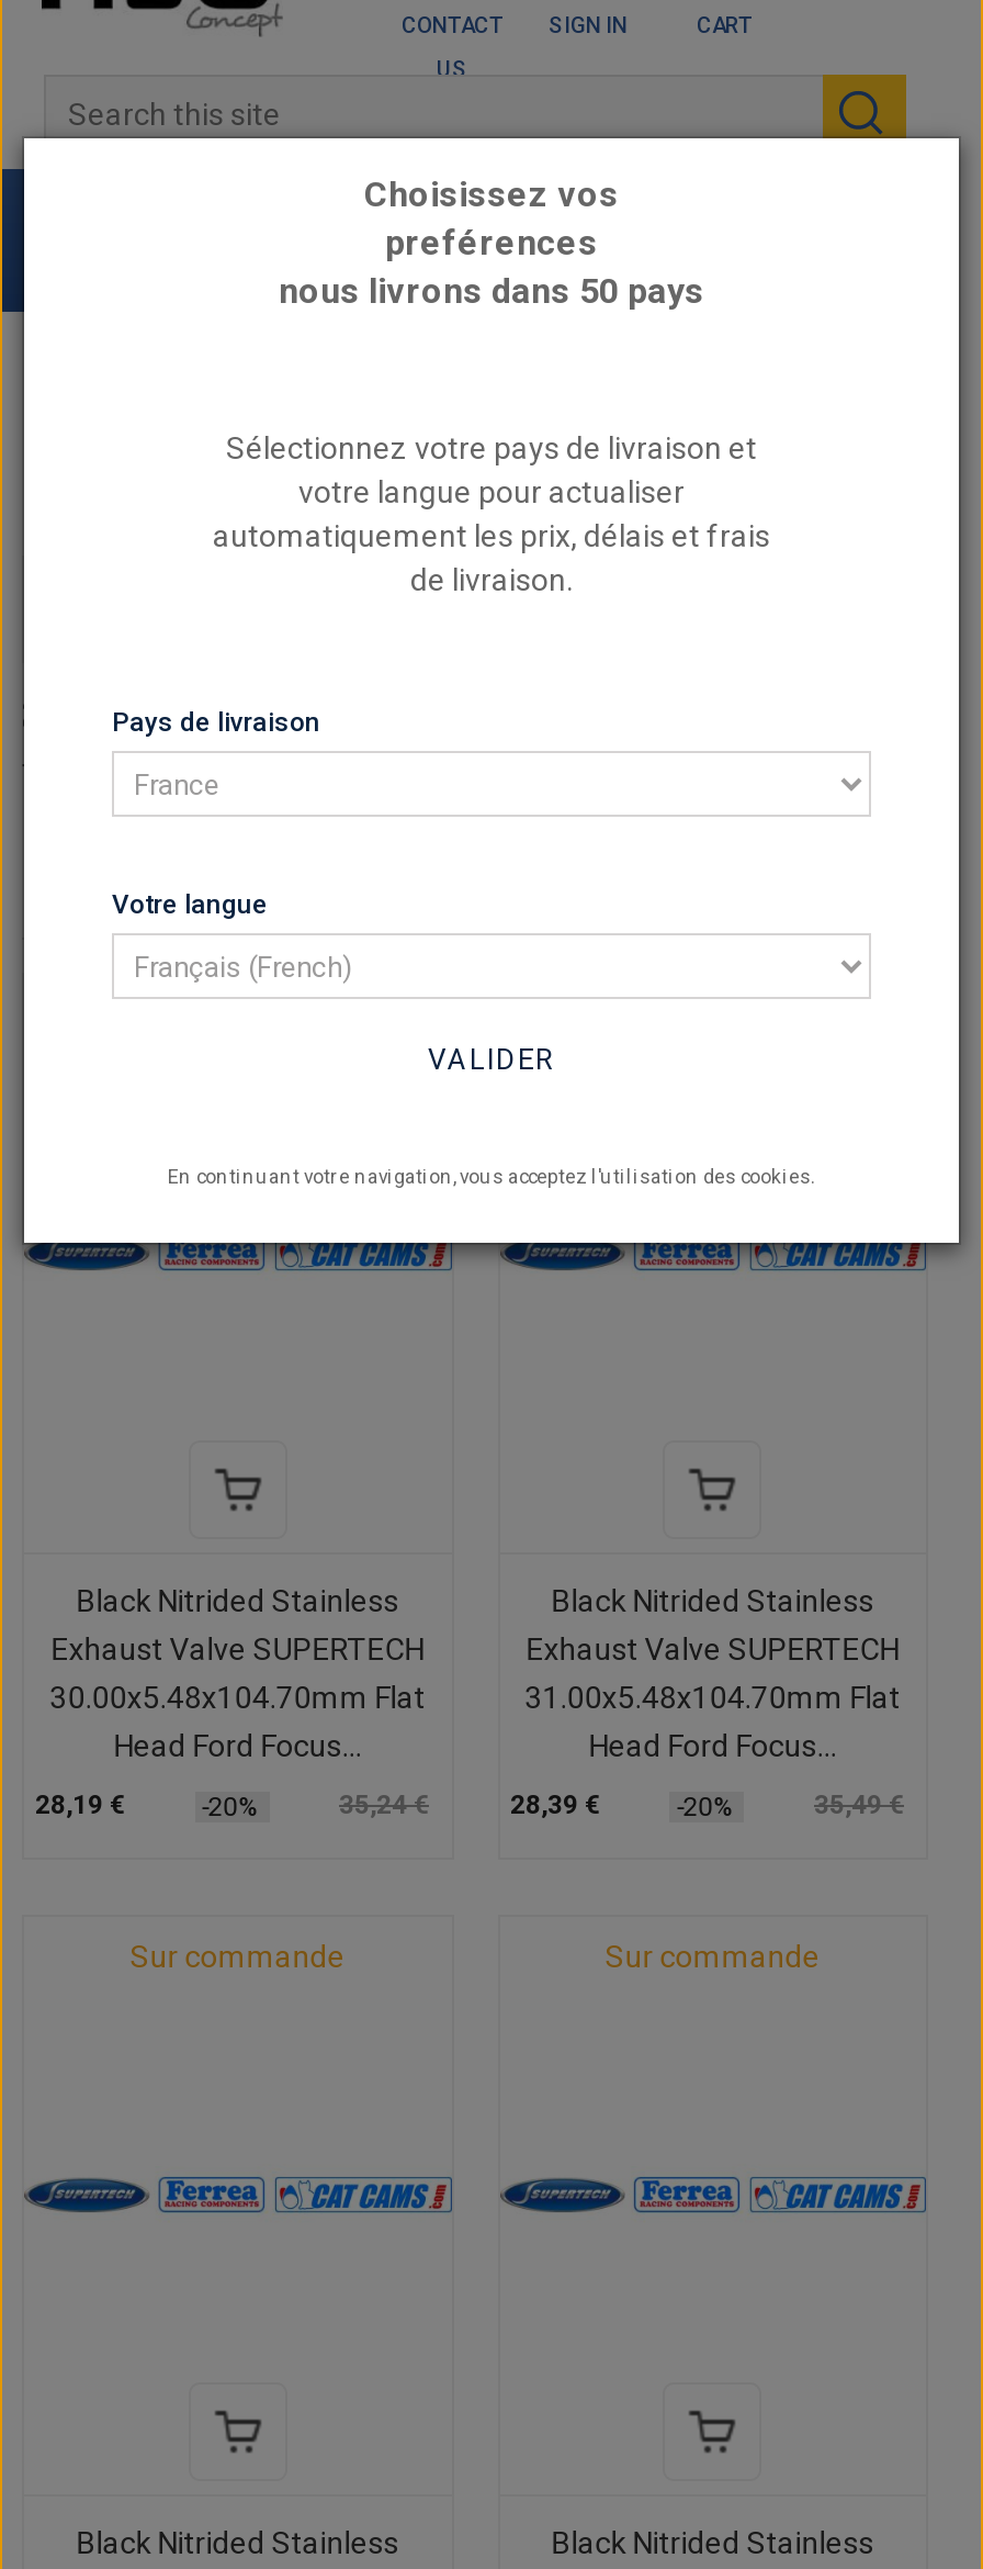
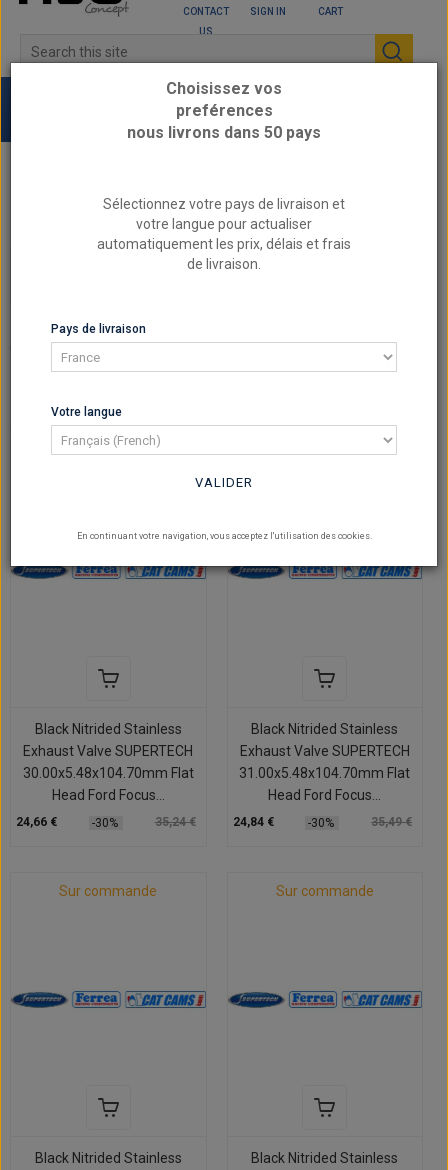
[35,1790,125,1820] 28,19 € -> [16,815,57,829] 24,66 €
[201,1792,258,1822] -20% -> [92,816,118,830] -30%
[510,1790,600,1820] 28,39 € -> [232,815,273,829] 24,84 €
[676,1792,733,1822] -20% -> [308,816,334,830] -30%

